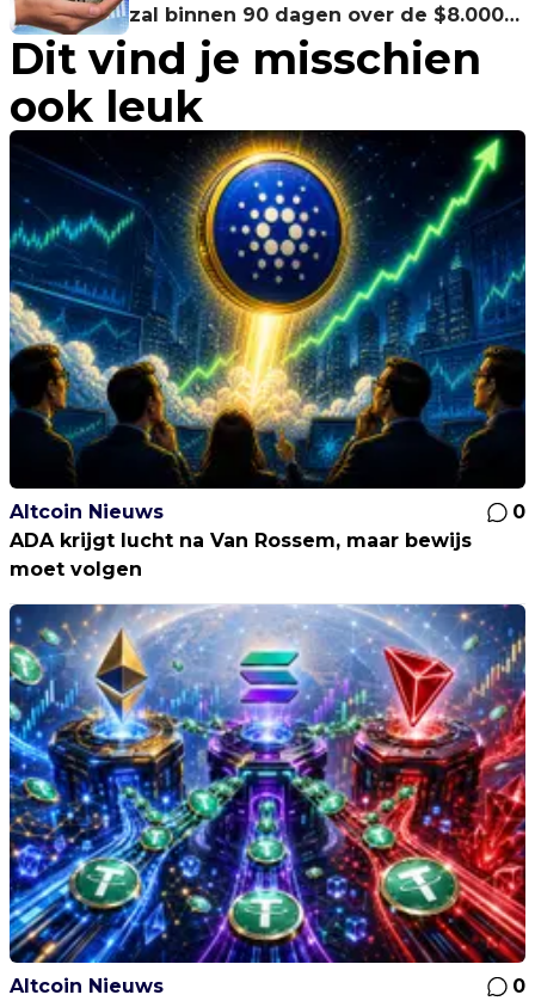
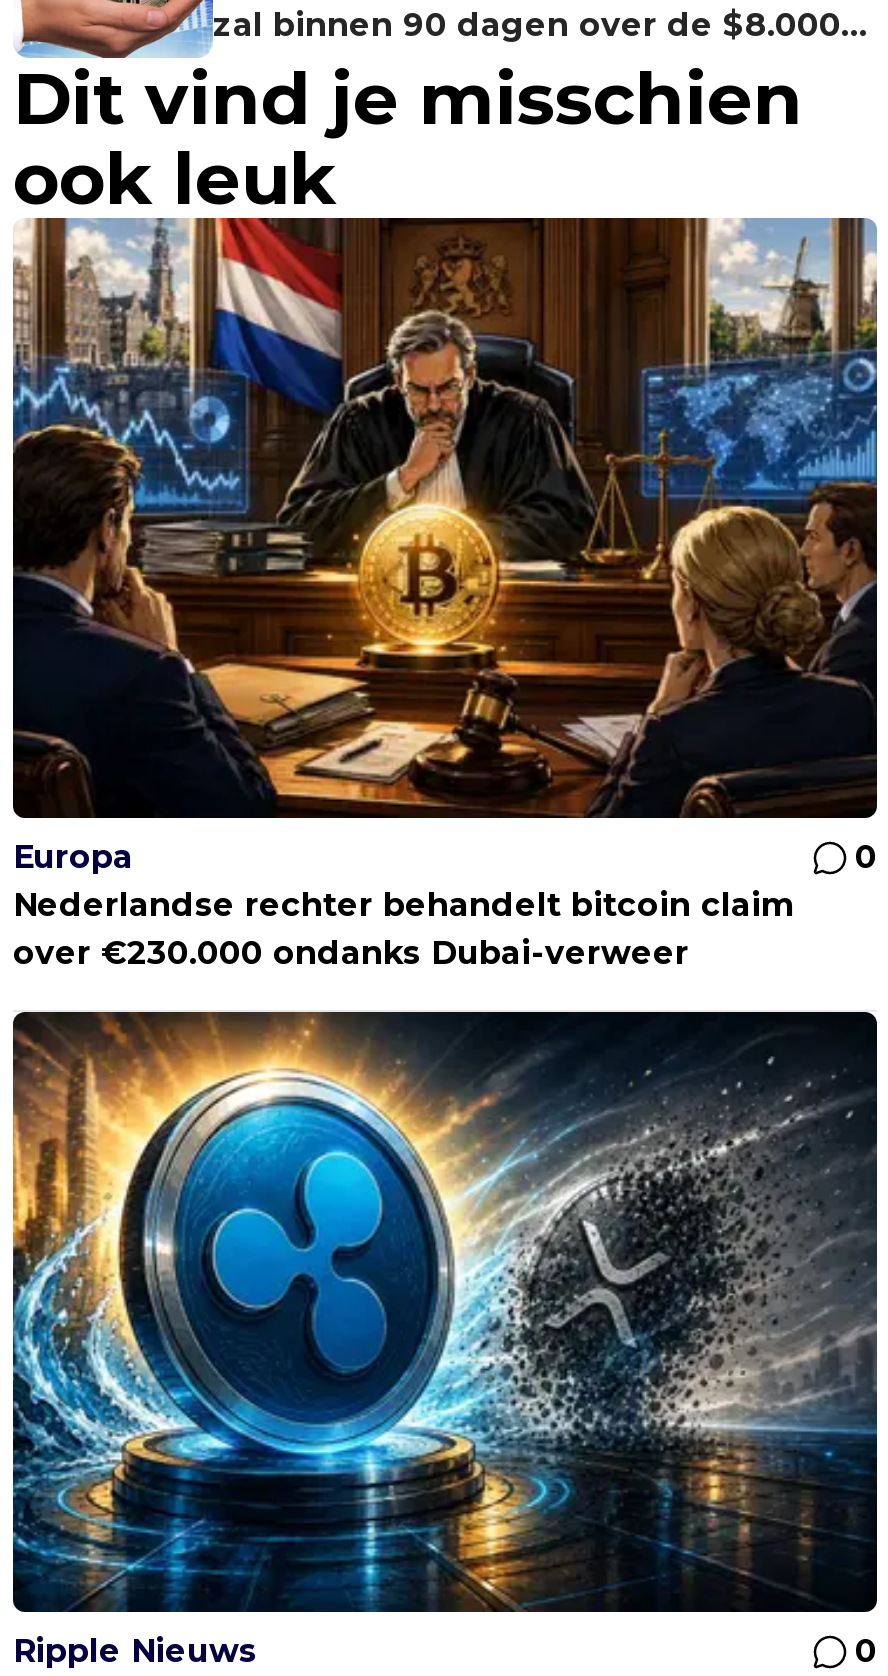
[8,129,527,523] [image] | Altcoin Nieuws -> [11,216,879,876] [image] | Europa
[10,529,472,581] ADA krijgt lucht na Van Rossem, maar bewijs | moet volgen -> [13,886,795,972] Nederlandse rechter behandelt bitcoin claim | over €230.000 ondanks Dubai-verweer
[8,603,527,997] [image] | Altcoin Nieuws -> [11,1010,879,1670] [image] | Ripple Nieuws

